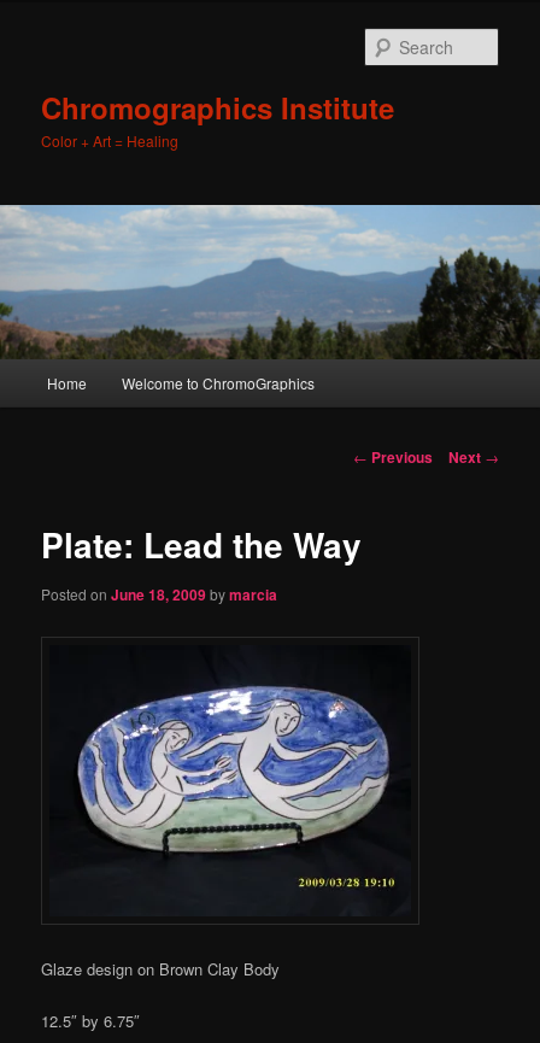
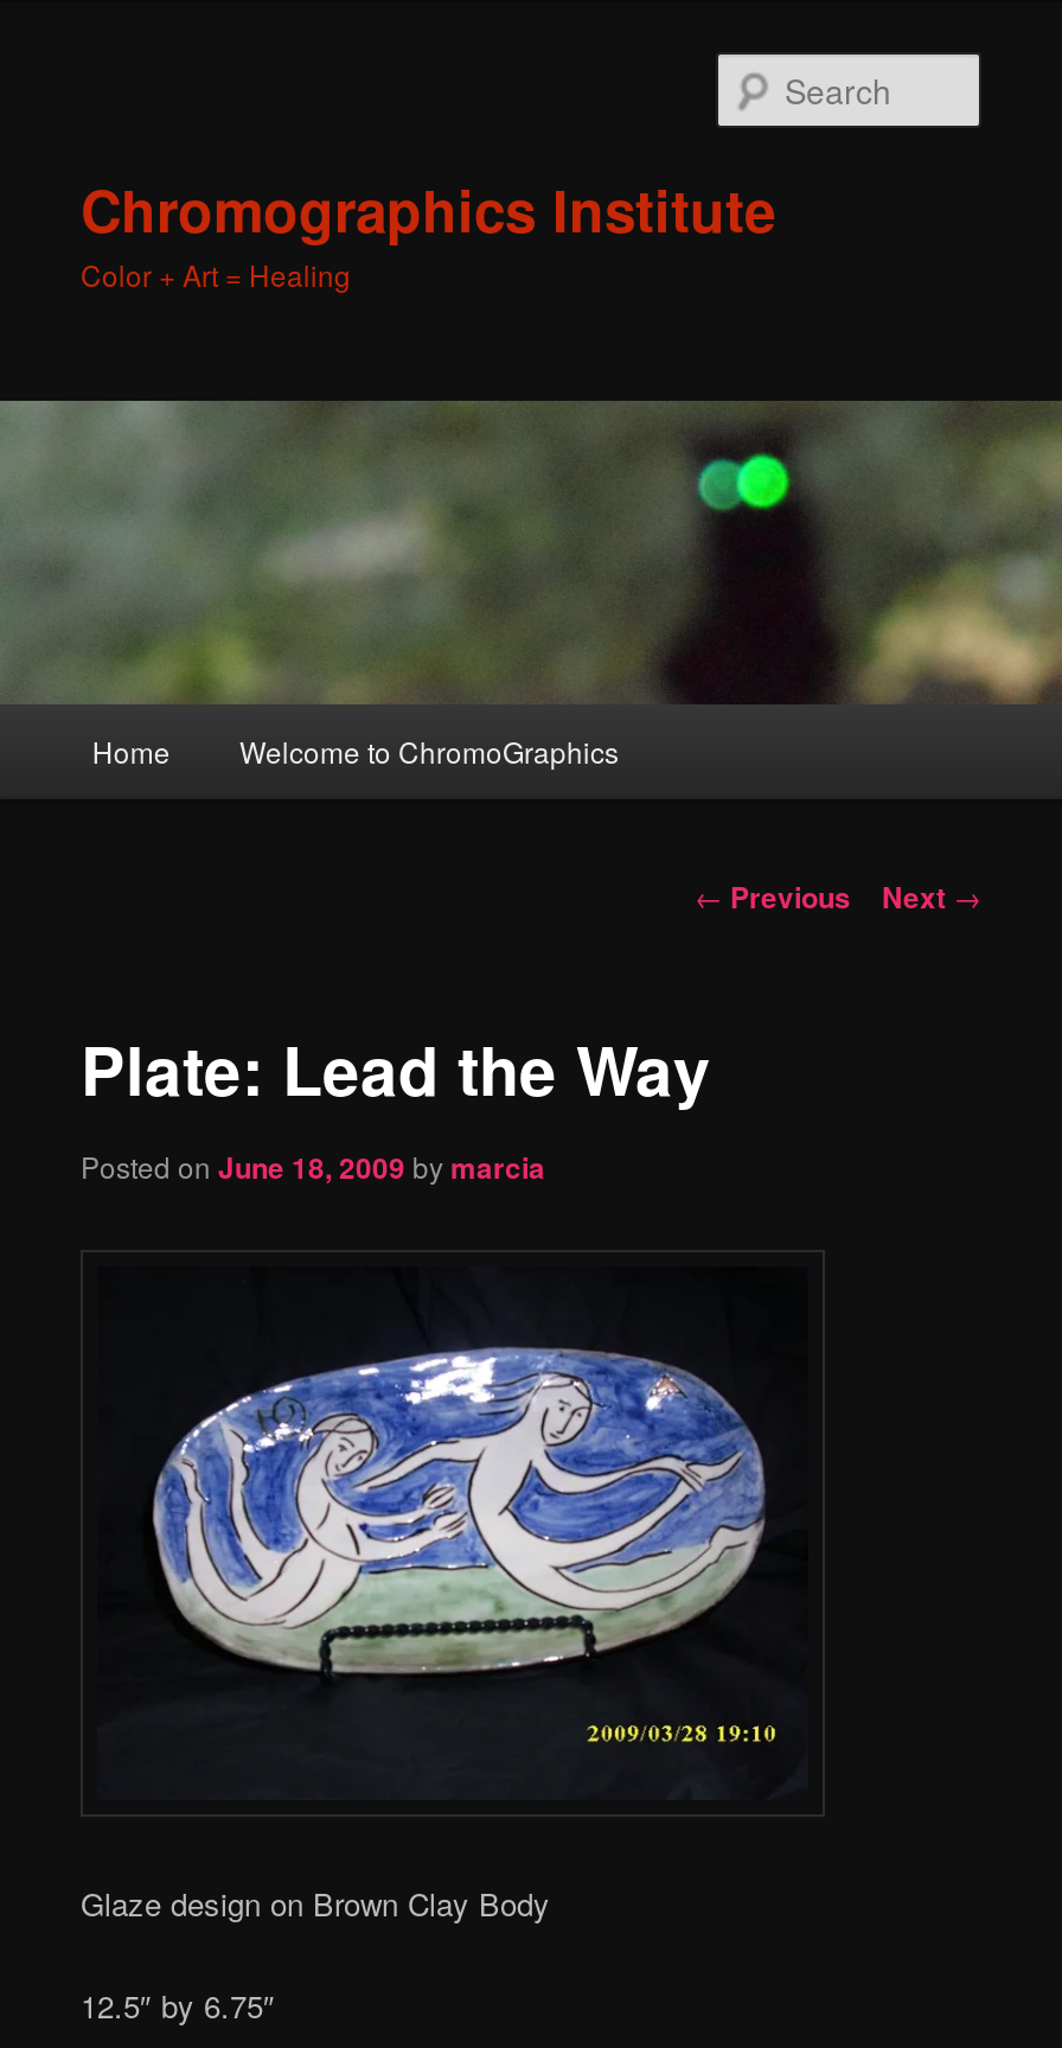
[4,204,536,359] [image] -> [7,398,1055,704] [image]

